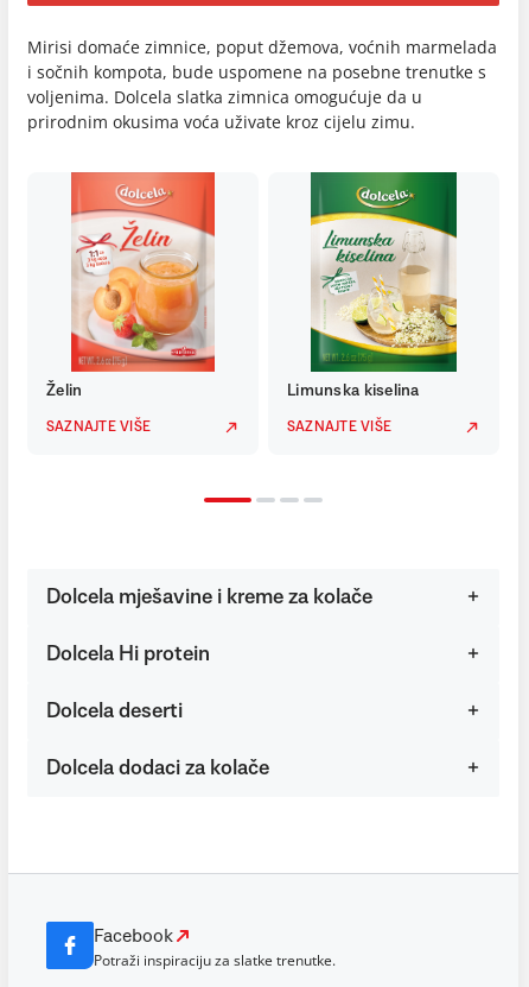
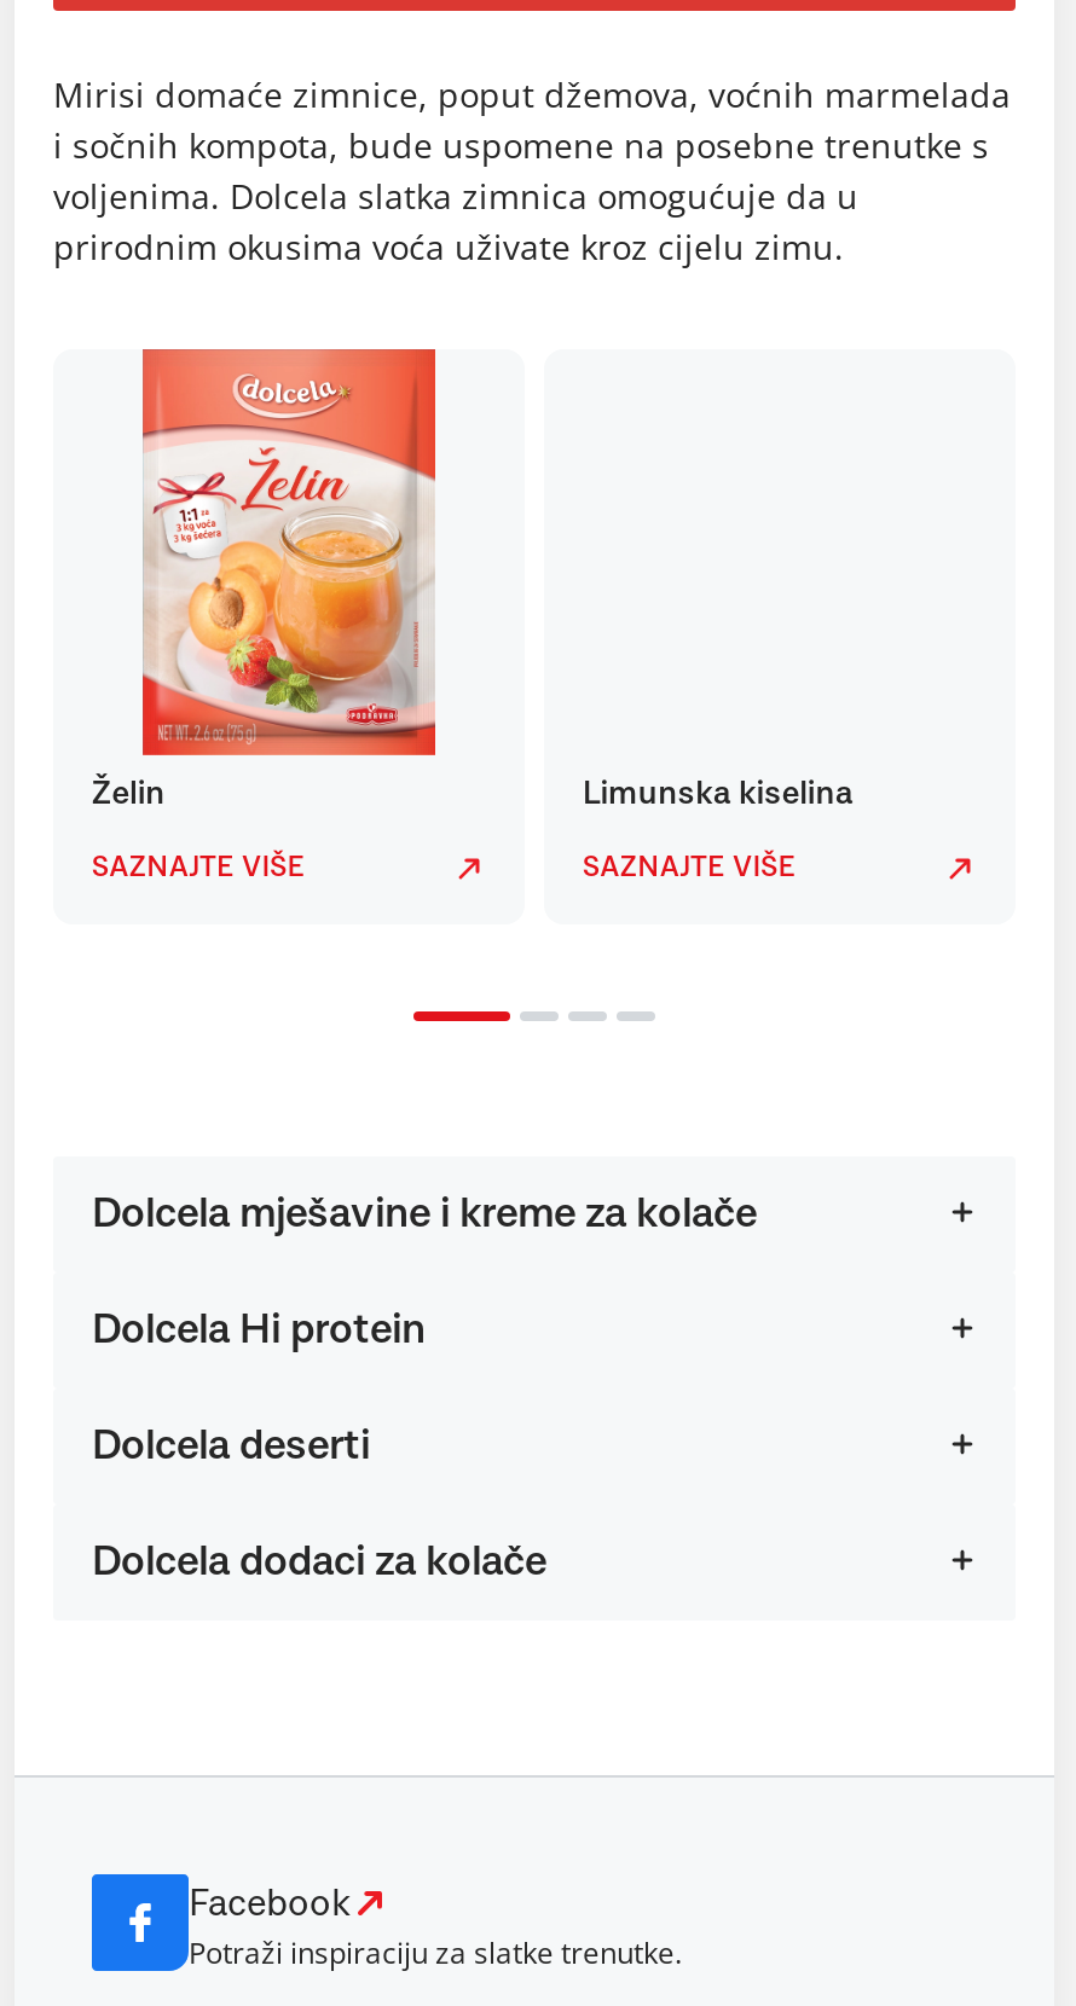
[310,171,458,373] [image] -> none

